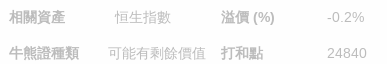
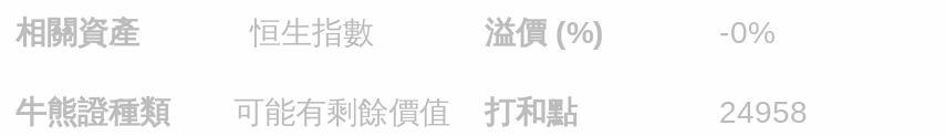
[327,9,364,25] -0.2% -> [719,14,775,50] -0%
[327,45,367,61] 24840 -> [719,94,808,129] 24958

